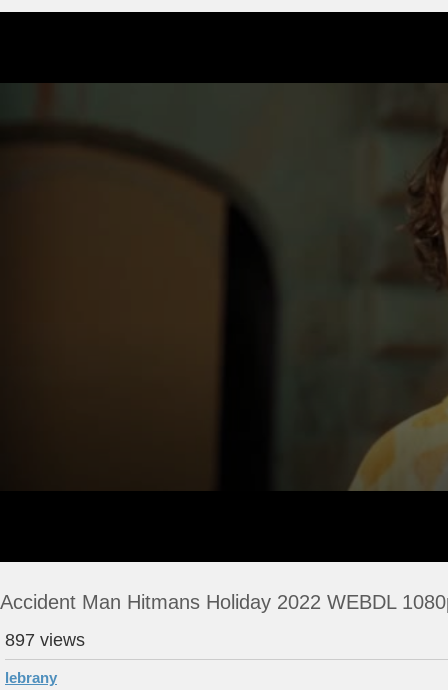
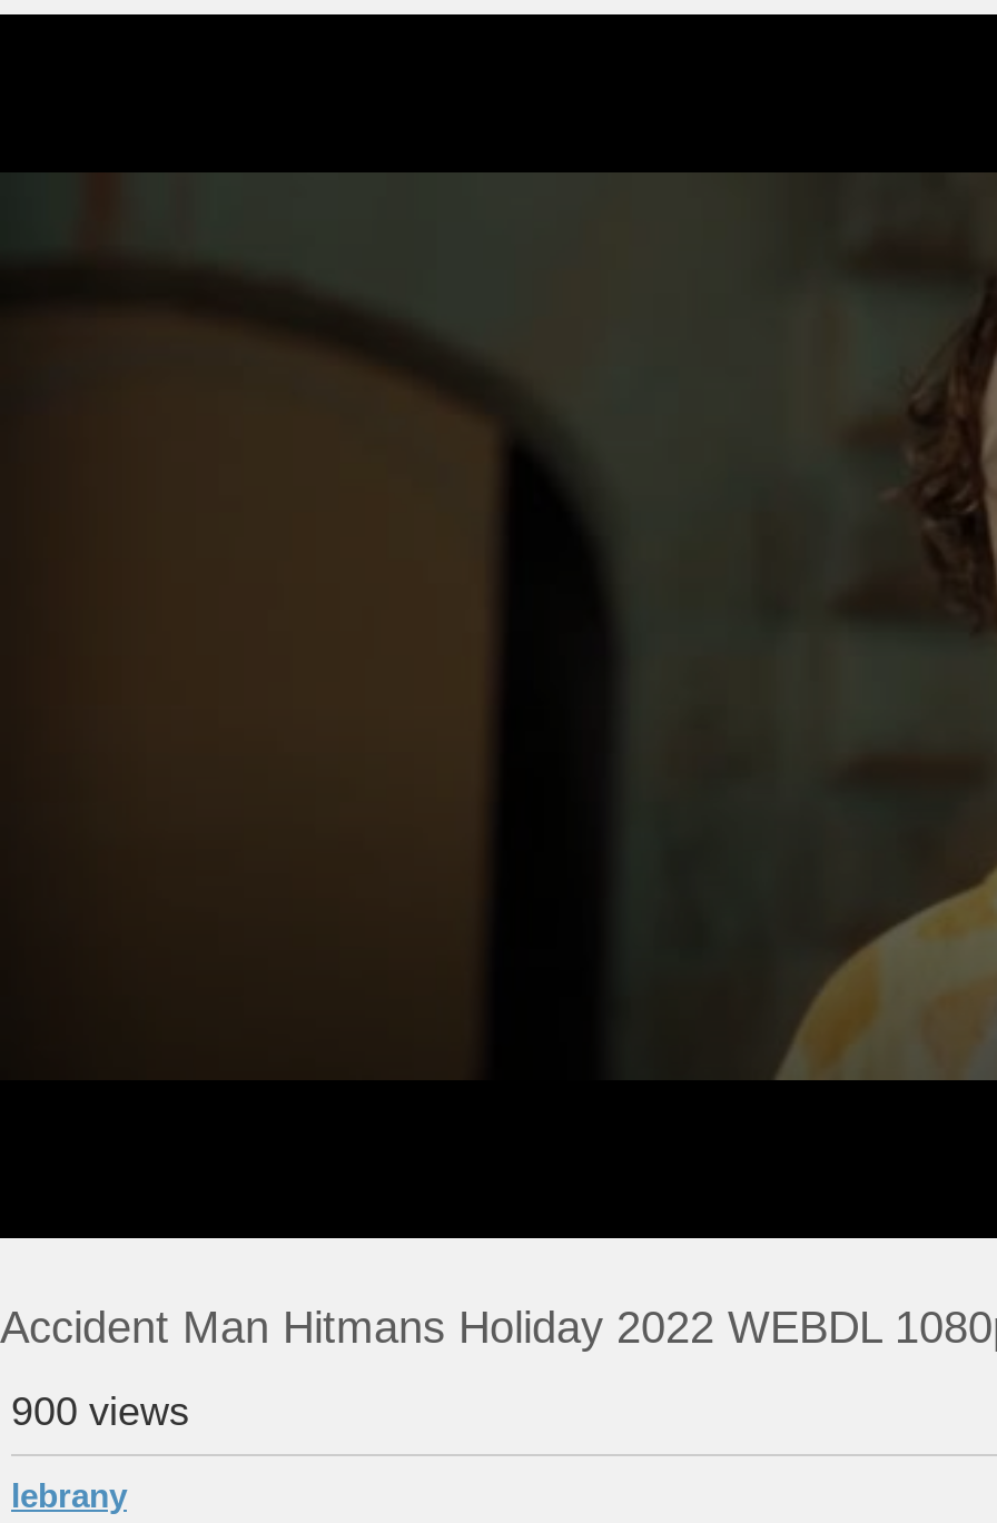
[5,630,85,650] 897 views -> [11,1390,189,1434] 900 views

